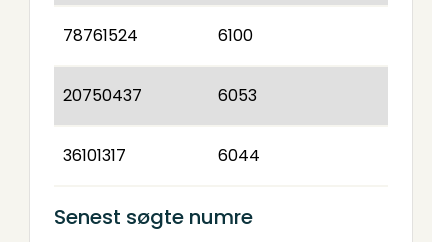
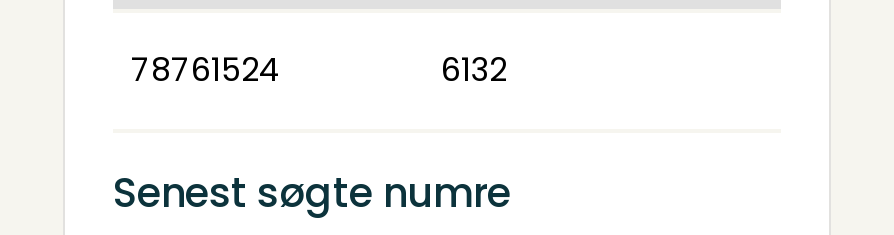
[63,24,260,167] 6100 | 20750437 | 6053 | 36101317 | 6044 -> [441,47,507,93] 6132

